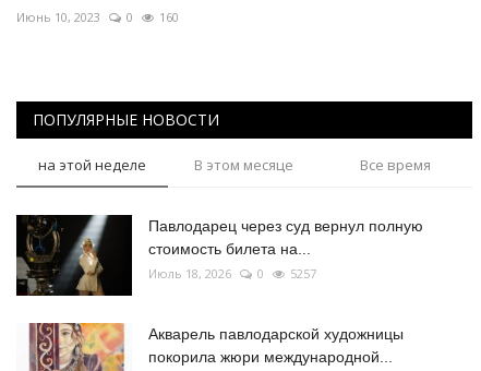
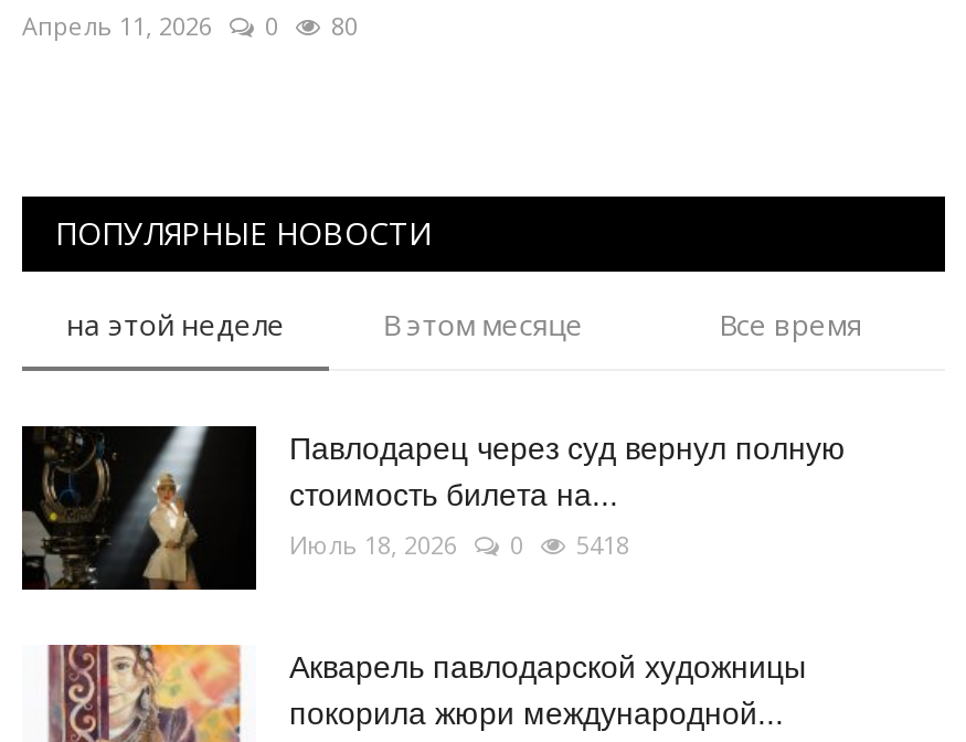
[16,9,100,25] Июнь 10, 2023 -> [22,9,212,43] Апрель 11, 2026
[159,9,179,25] 160 -> [331,9,358,43] 80
[148,265,316,282] Июль 18, 2026 0 5257 -> [289,528,629,562] Июль 18, 2026 0 5418

